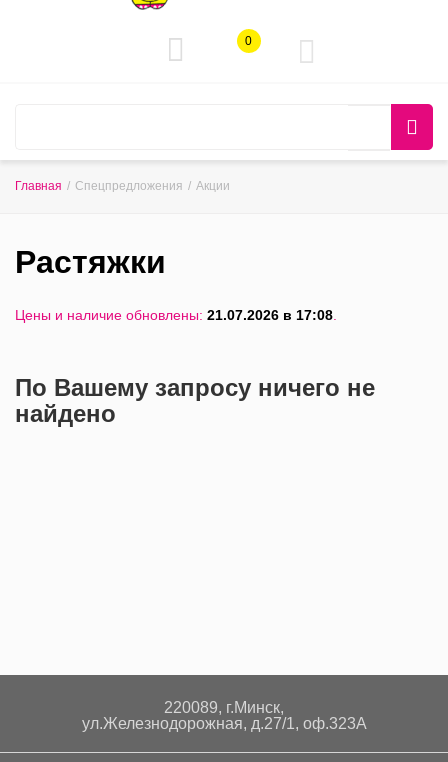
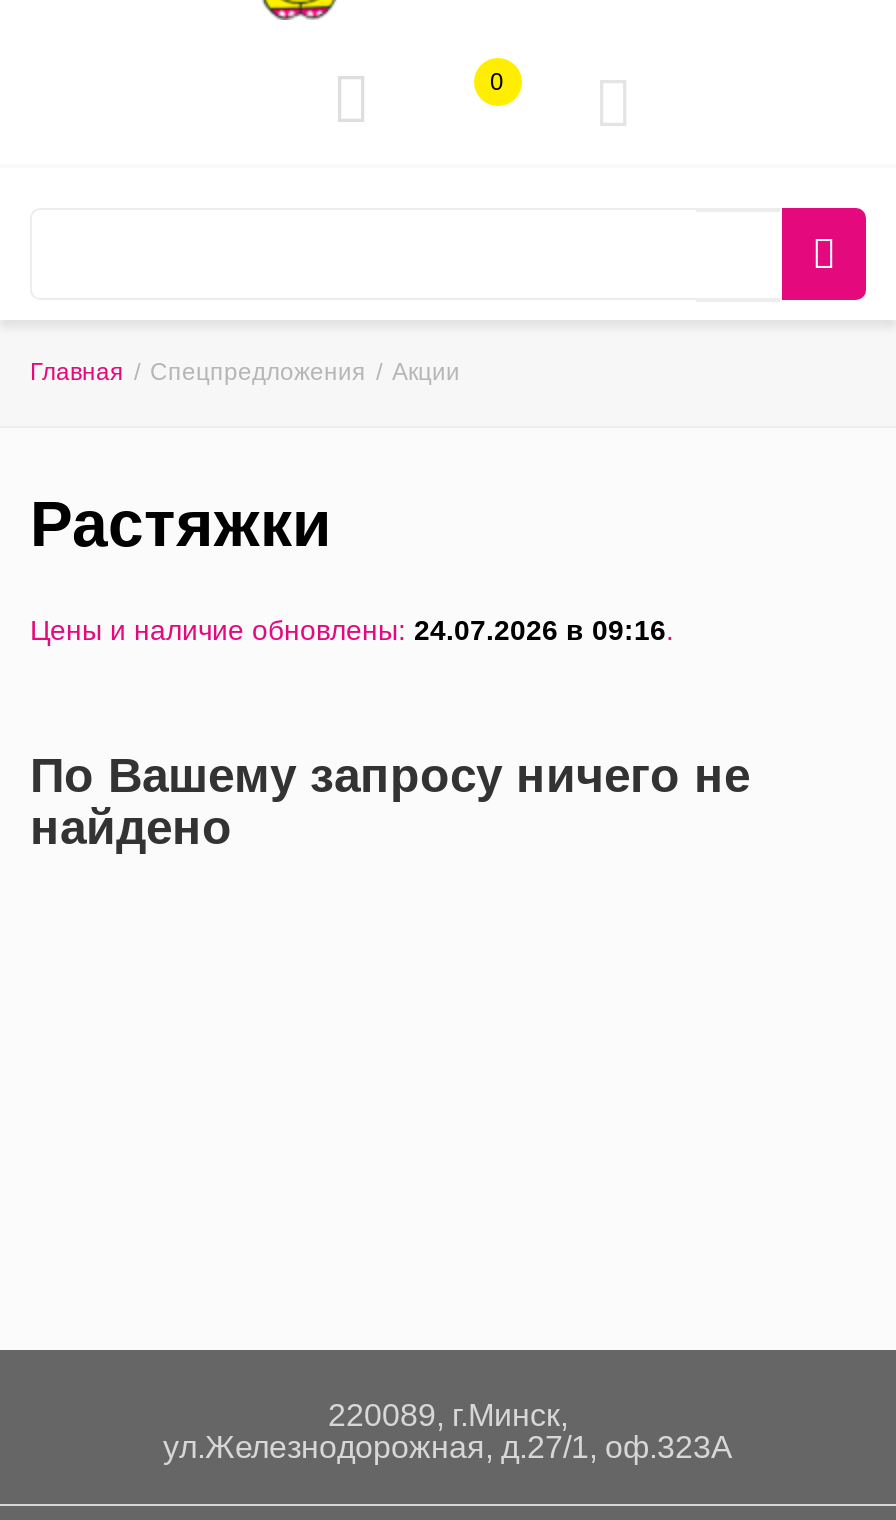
[15,307,337,323] Цены и наличие обновлены: 21.07.2026 в 17:08. -> [30,615,674,647] Цены и наличие обновлены: 24.07.2026 в 09:16.

